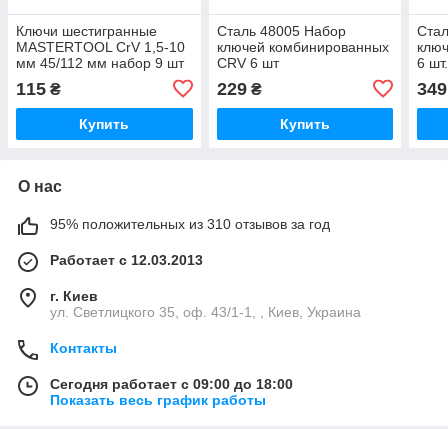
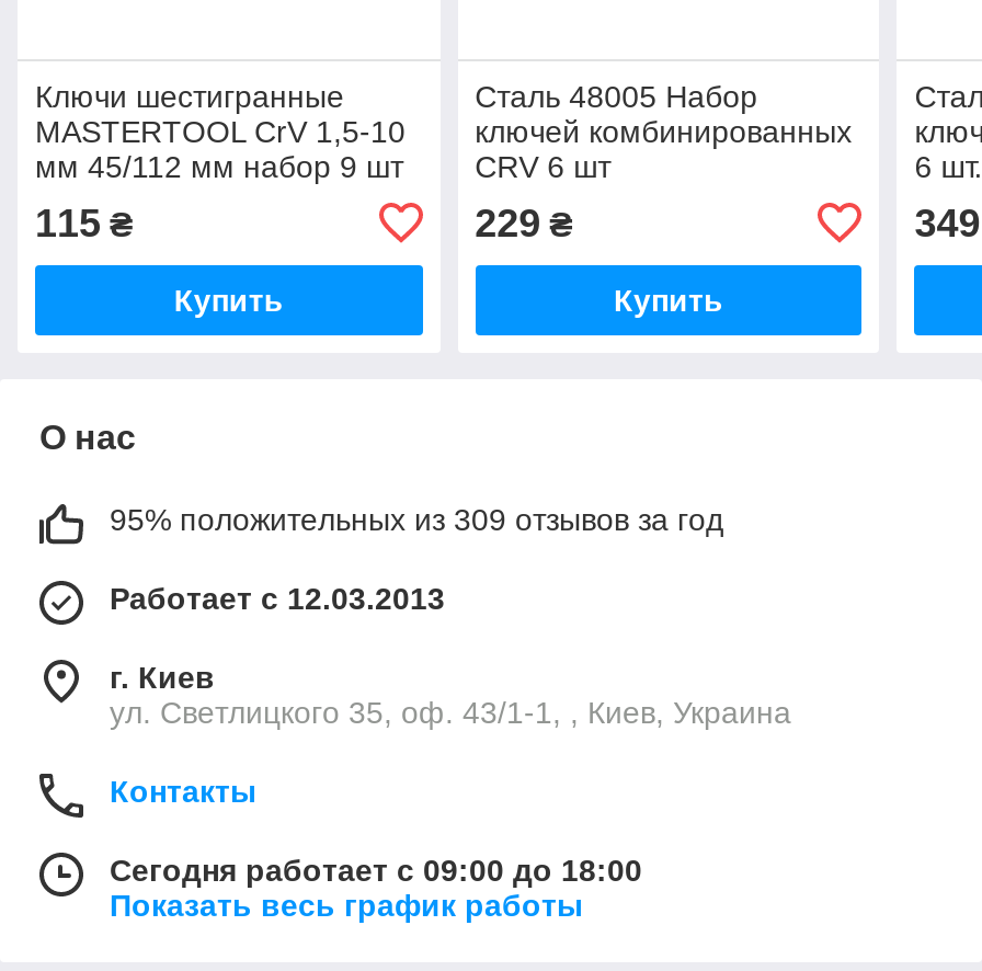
[50,216,330,232] 95% положительных из 310 отзывов за год -> [110,502,723,537] 95% положительных из 309 отзывов за год

